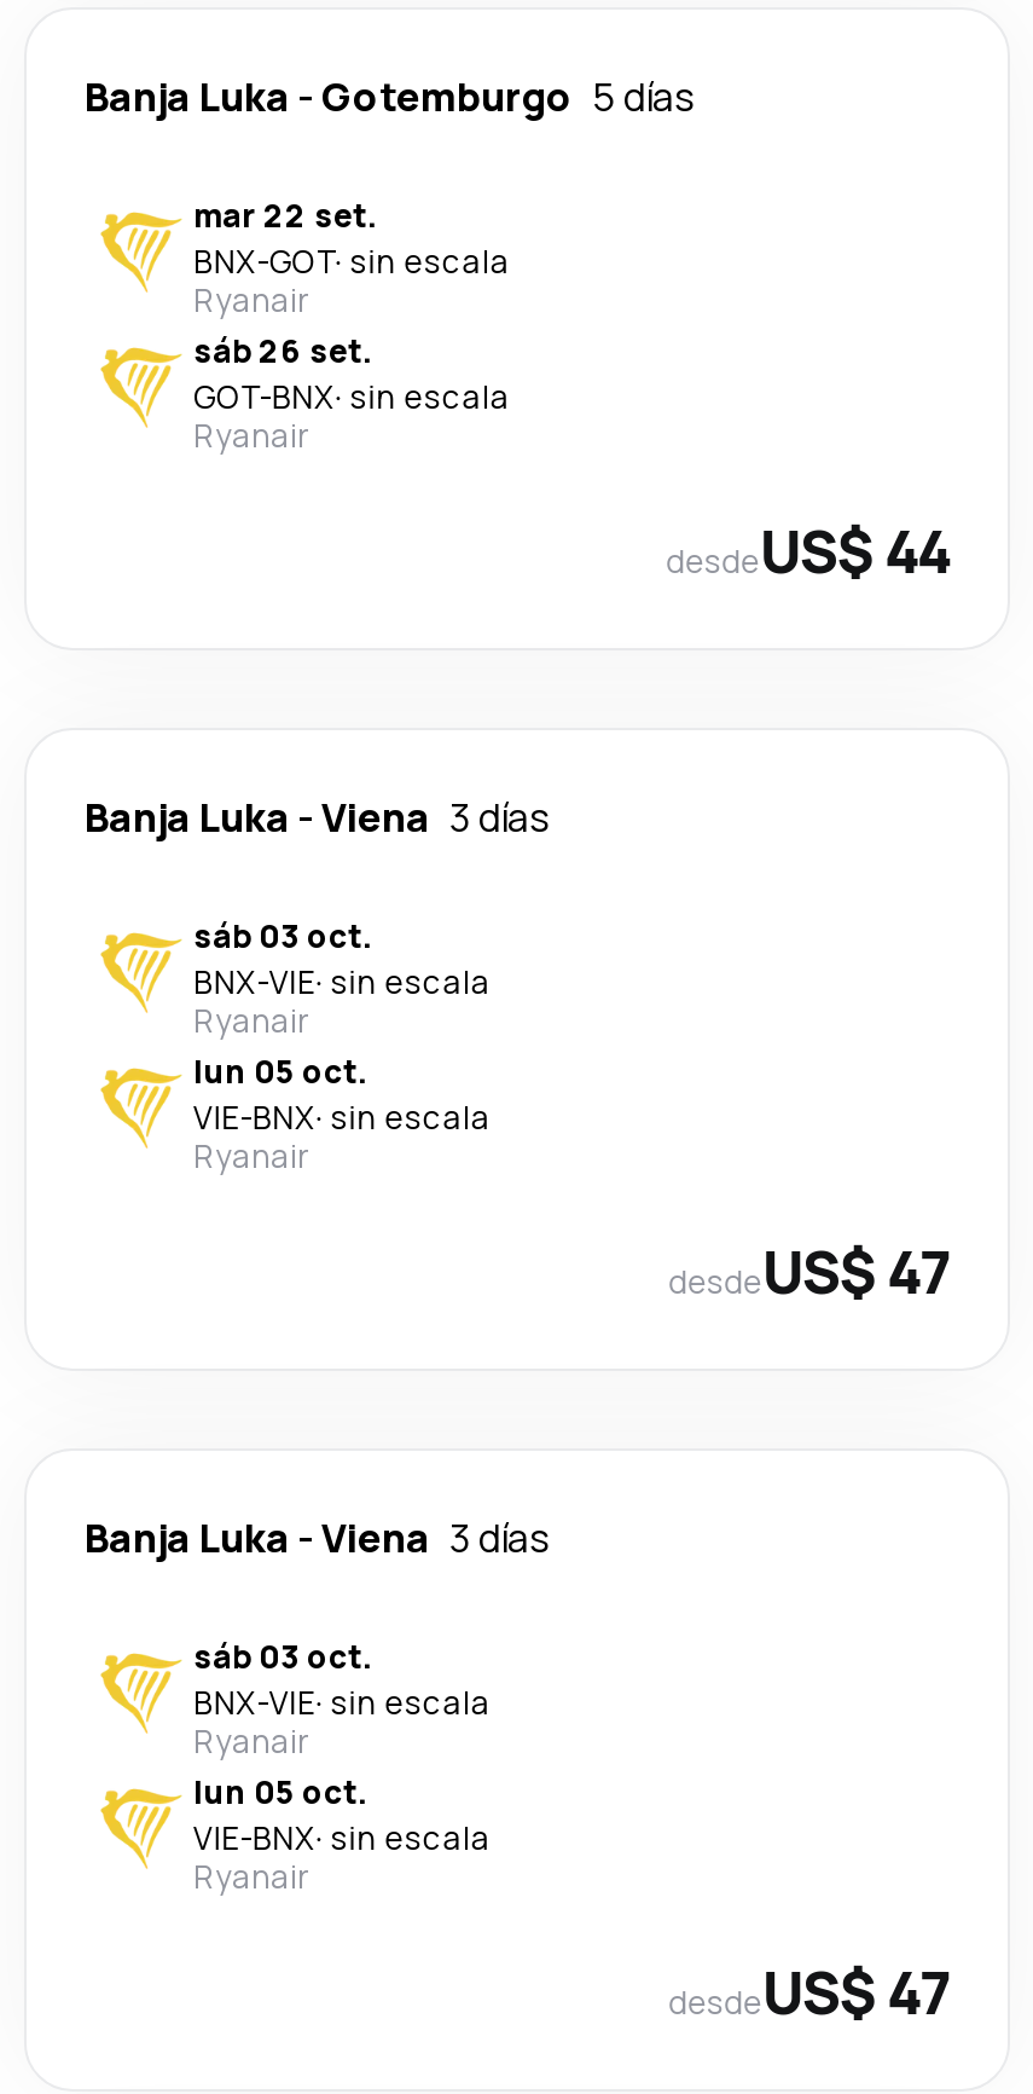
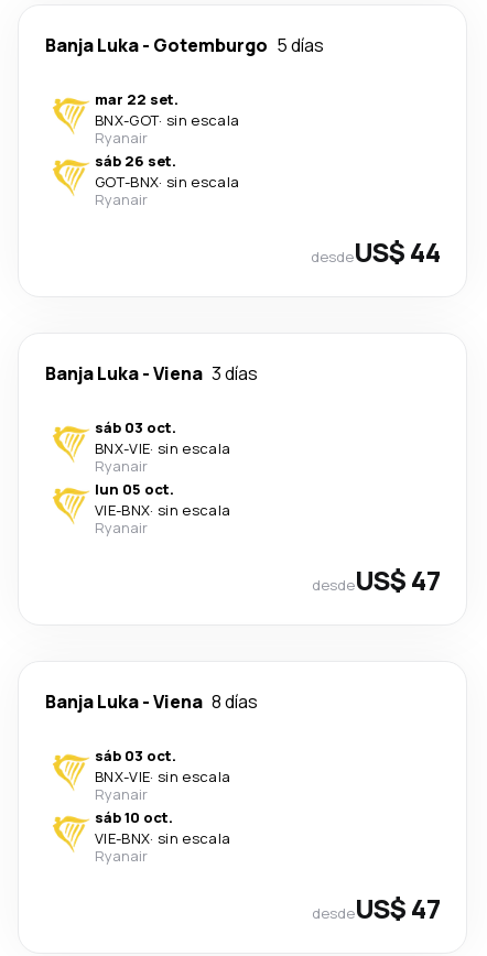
[85,1511,551,1564] Banja Luka - Viena 3 días -> [45,689,258,714] Banja Luka - Viena 8 días
[193,1770,367,1814] lun 05 oct. -> [95,807,173,827] sáb 10 oct.

